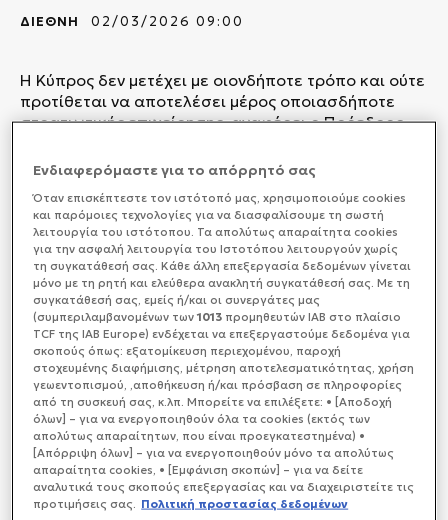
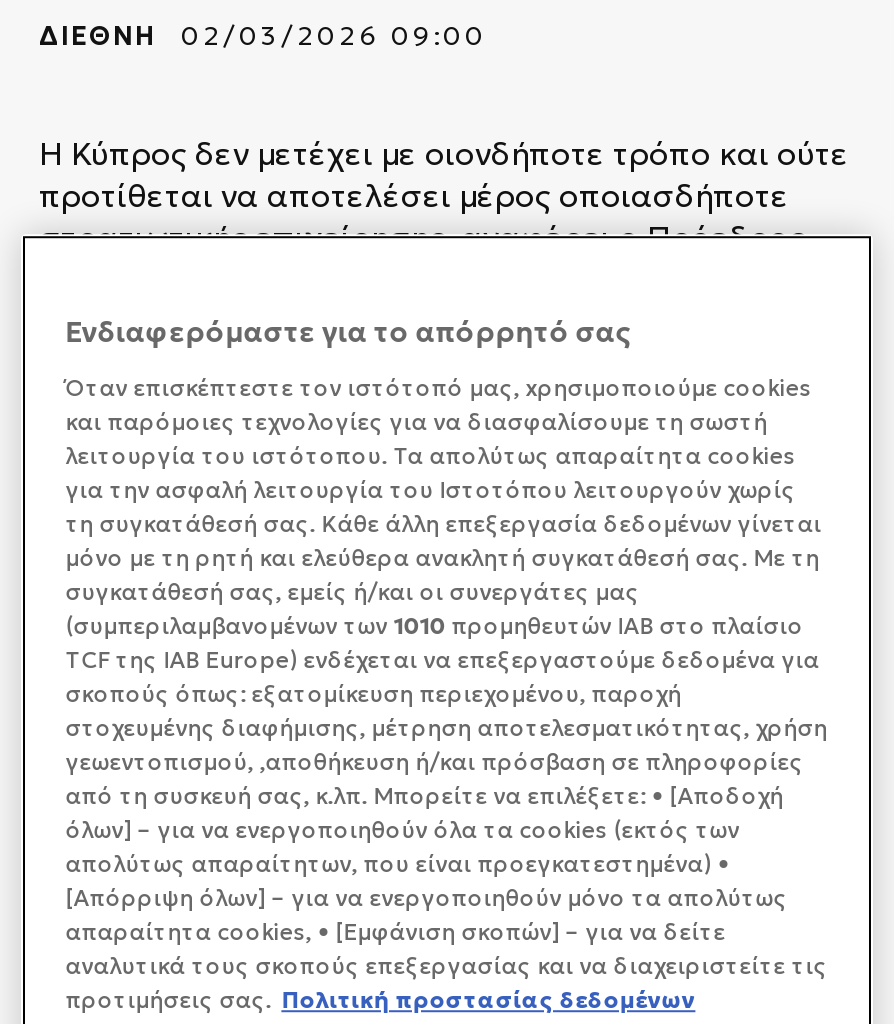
[33,309,401,323] (συμπεριλαμβανομένων των 1013 προμηθευτών IAB στο πλαίσιο -> [65,612,803,640] (συμπεριλαμβανομένων των 1010 προμηθευτών IAB στο πλαίσιο

